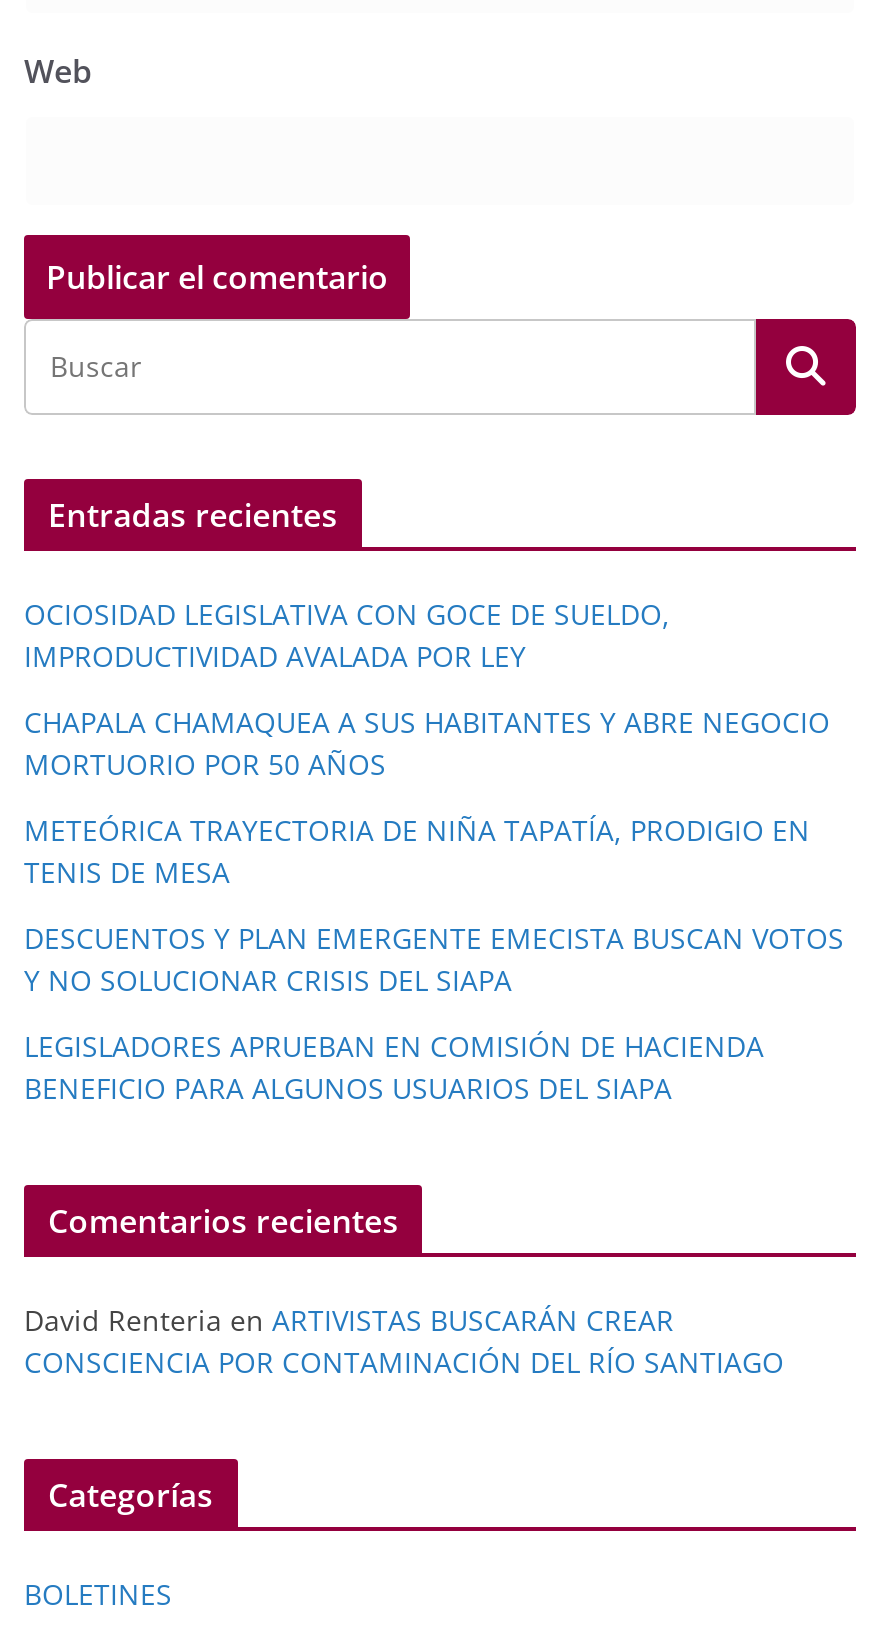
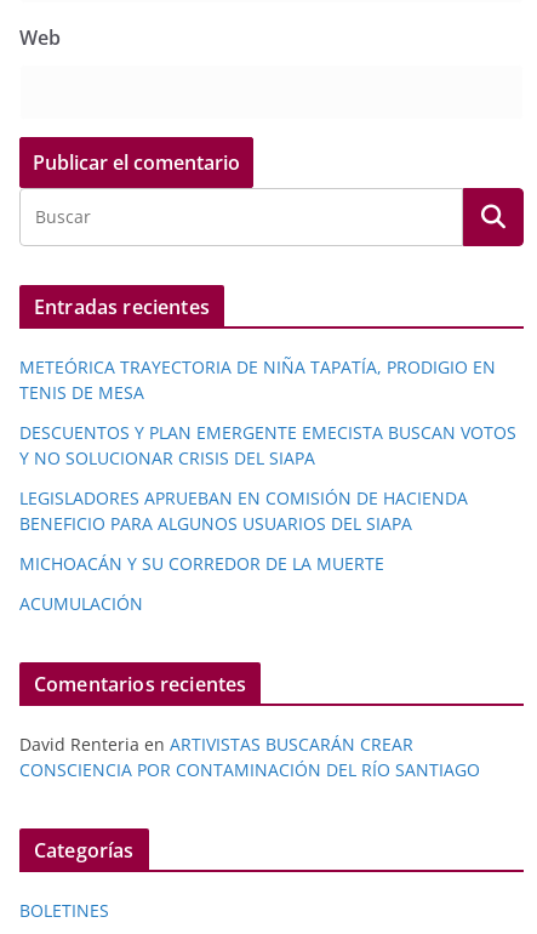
[24,595,830,783] OCIOSIDAD LEGISLATIVA CON GOCE DE SUELDO, | IMPRODUCTIVIDAD AVALADA POR LEY | CHAPALA CHAMAQUEA A SUS HABITANTES Y ABRE NEGOCIO | MORTUORIO POR 50 AÑOS -> none
moved [24,811,844,1107] -> [19,355,516,535]: METEÓRICA TRAYECTORIA DE NIÑA TAPATÍA, PRODIGIO EN | TENIS DE MESA | DESCUENTOS Y PLAN EMERGENTE EMECISTA BUSCAN VOTOS | Y NO SOLUCIONAR CRISIS DEL SIAPA | LEGISLADORES APRUEBAN EN COMISIÓN DE HACIENDA | BENEFICIO PARA ALGUNOS USUARIOS DEL SIAPA
none -> [19,552,384,615] MICHOACÁN Y SU CORREDOR DE LA MUERTE | ACUMULACIÓN

